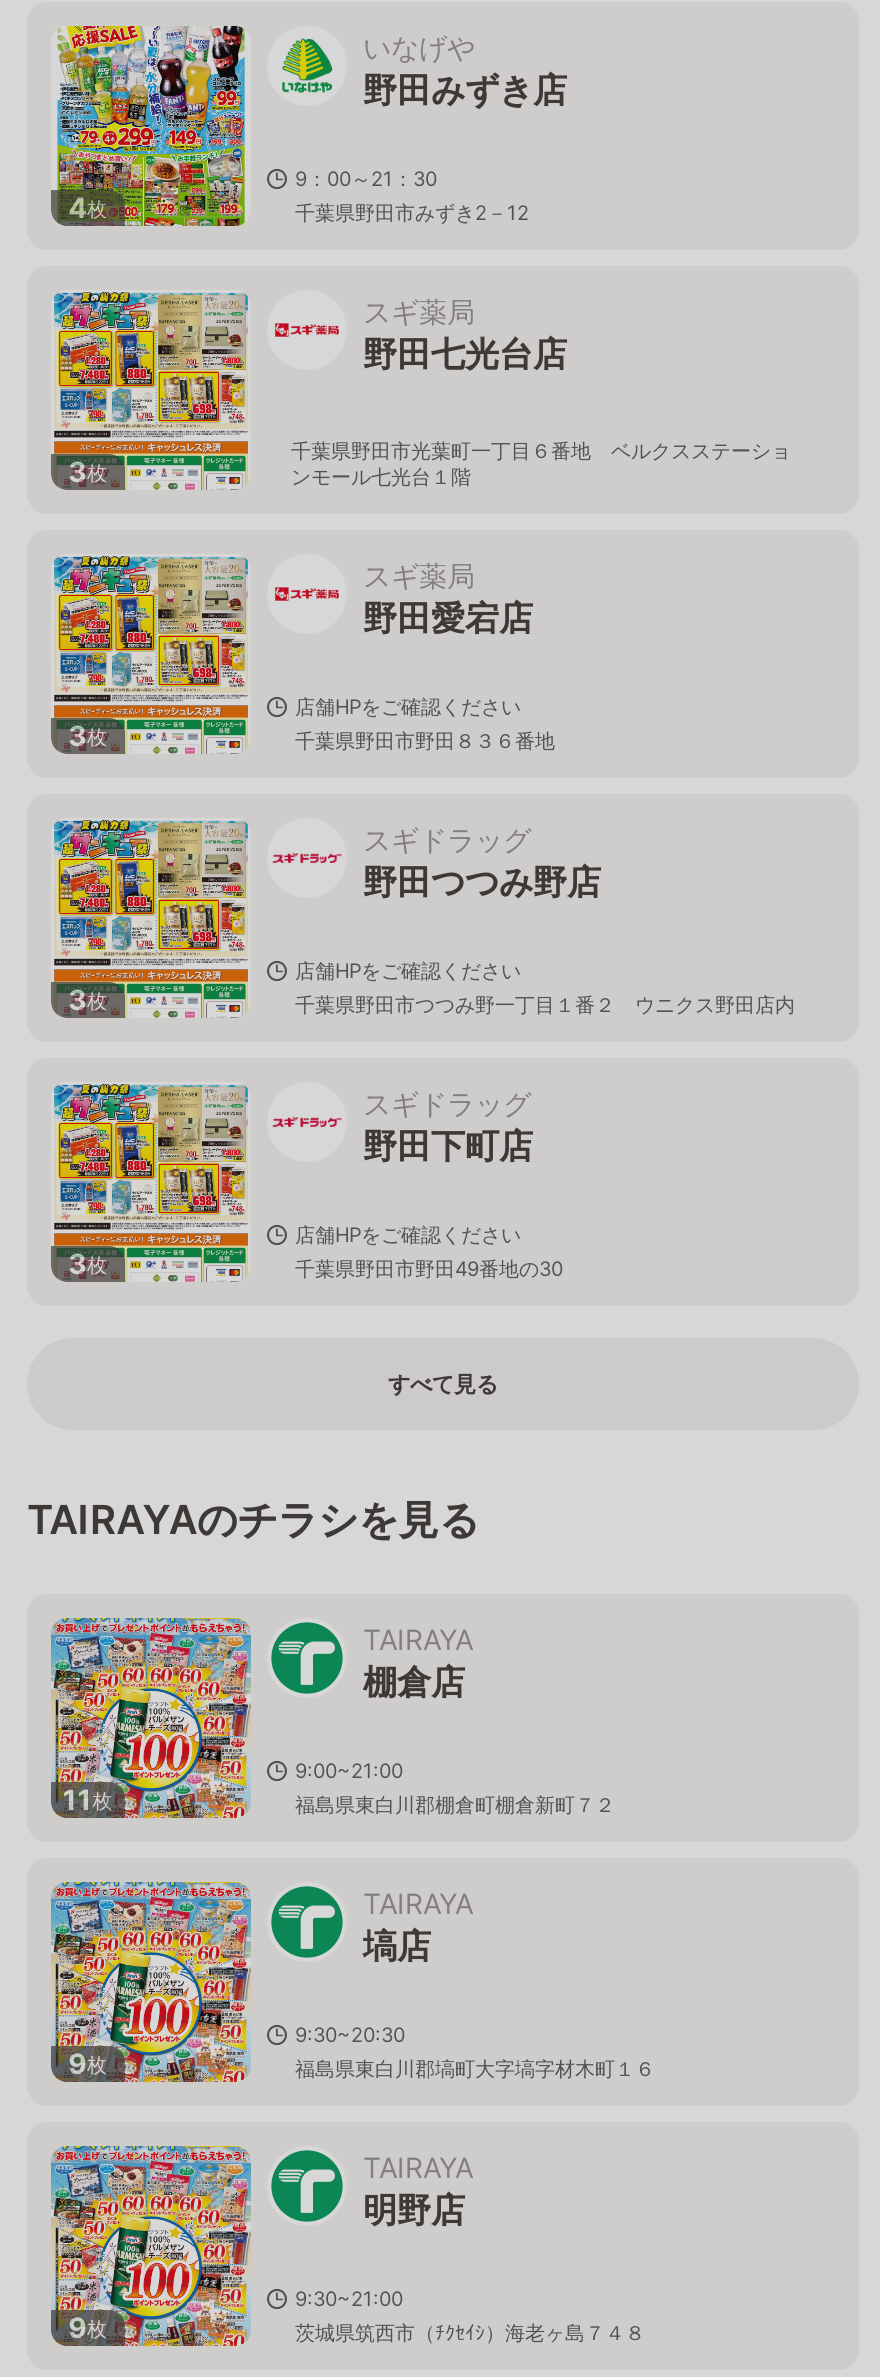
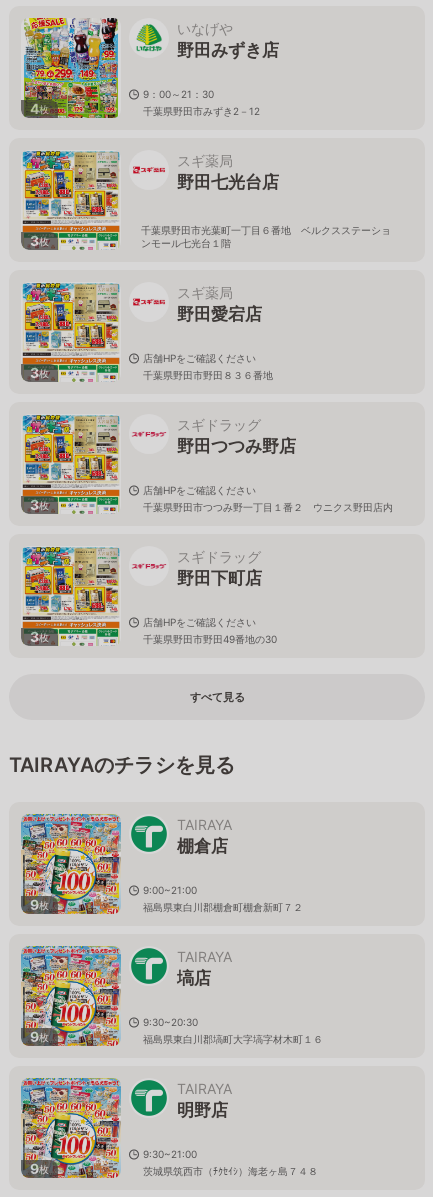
[63,1782,113,1816] 11枚 -> [30,896,49,913] 9枚

